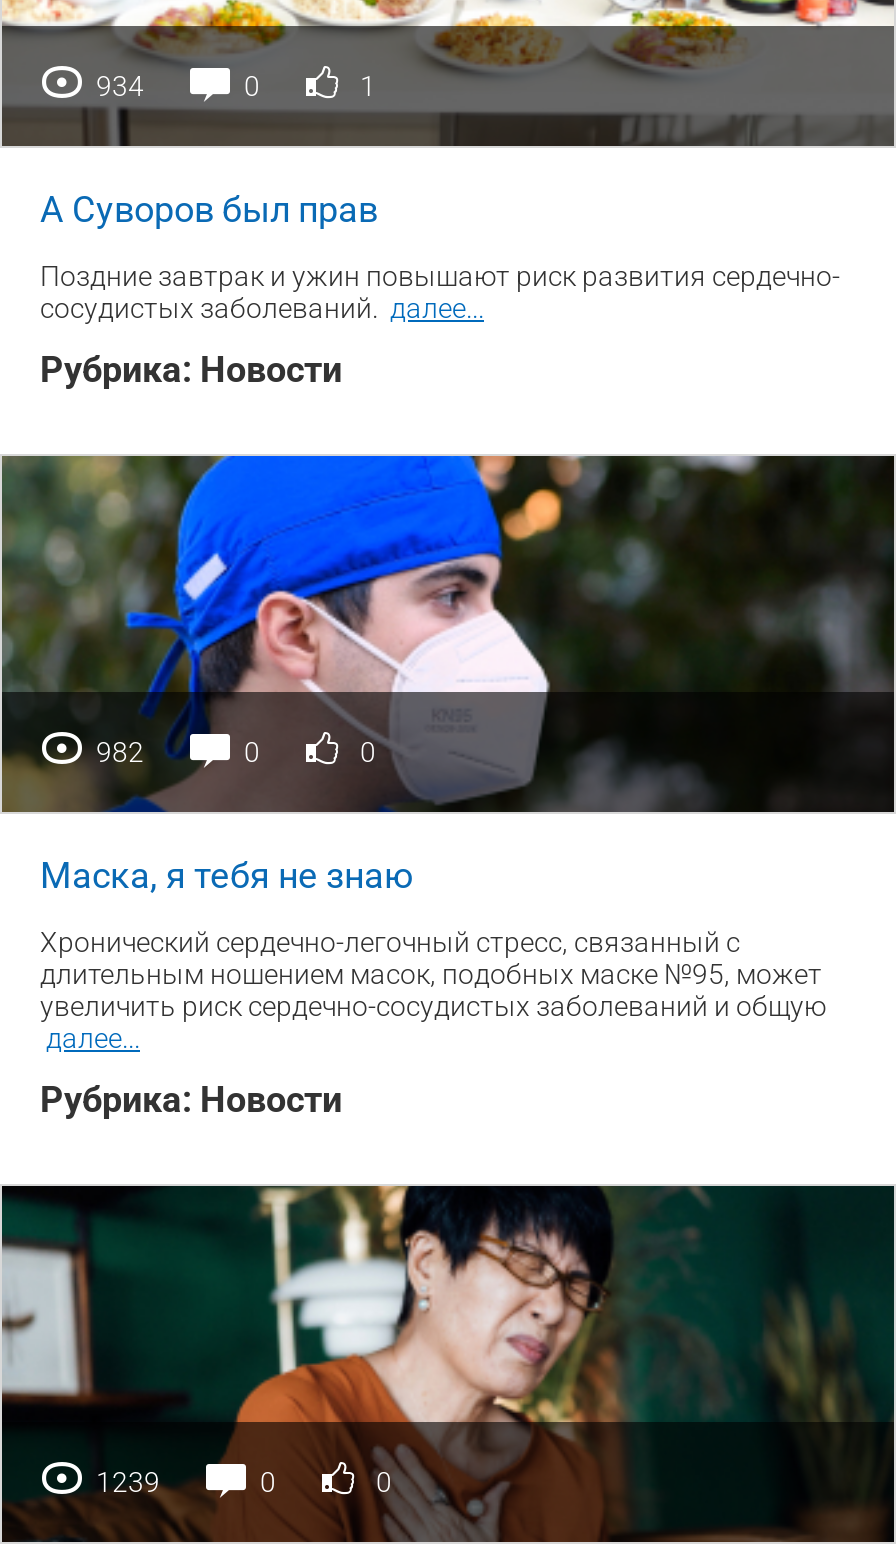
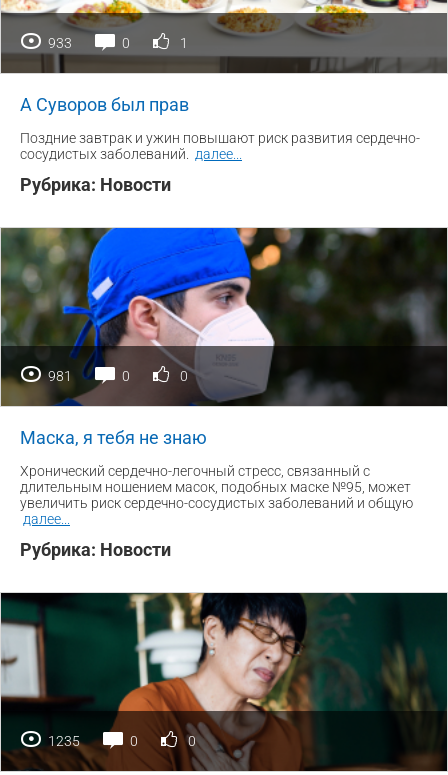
[96,70,144,102] 934 -> [48,35,72,51] 933
[96,736,144,768] 982 -> [48,368,72,384] 981
[96,1466,160,1498] 1239 -> [48,733,80,749] 1235

